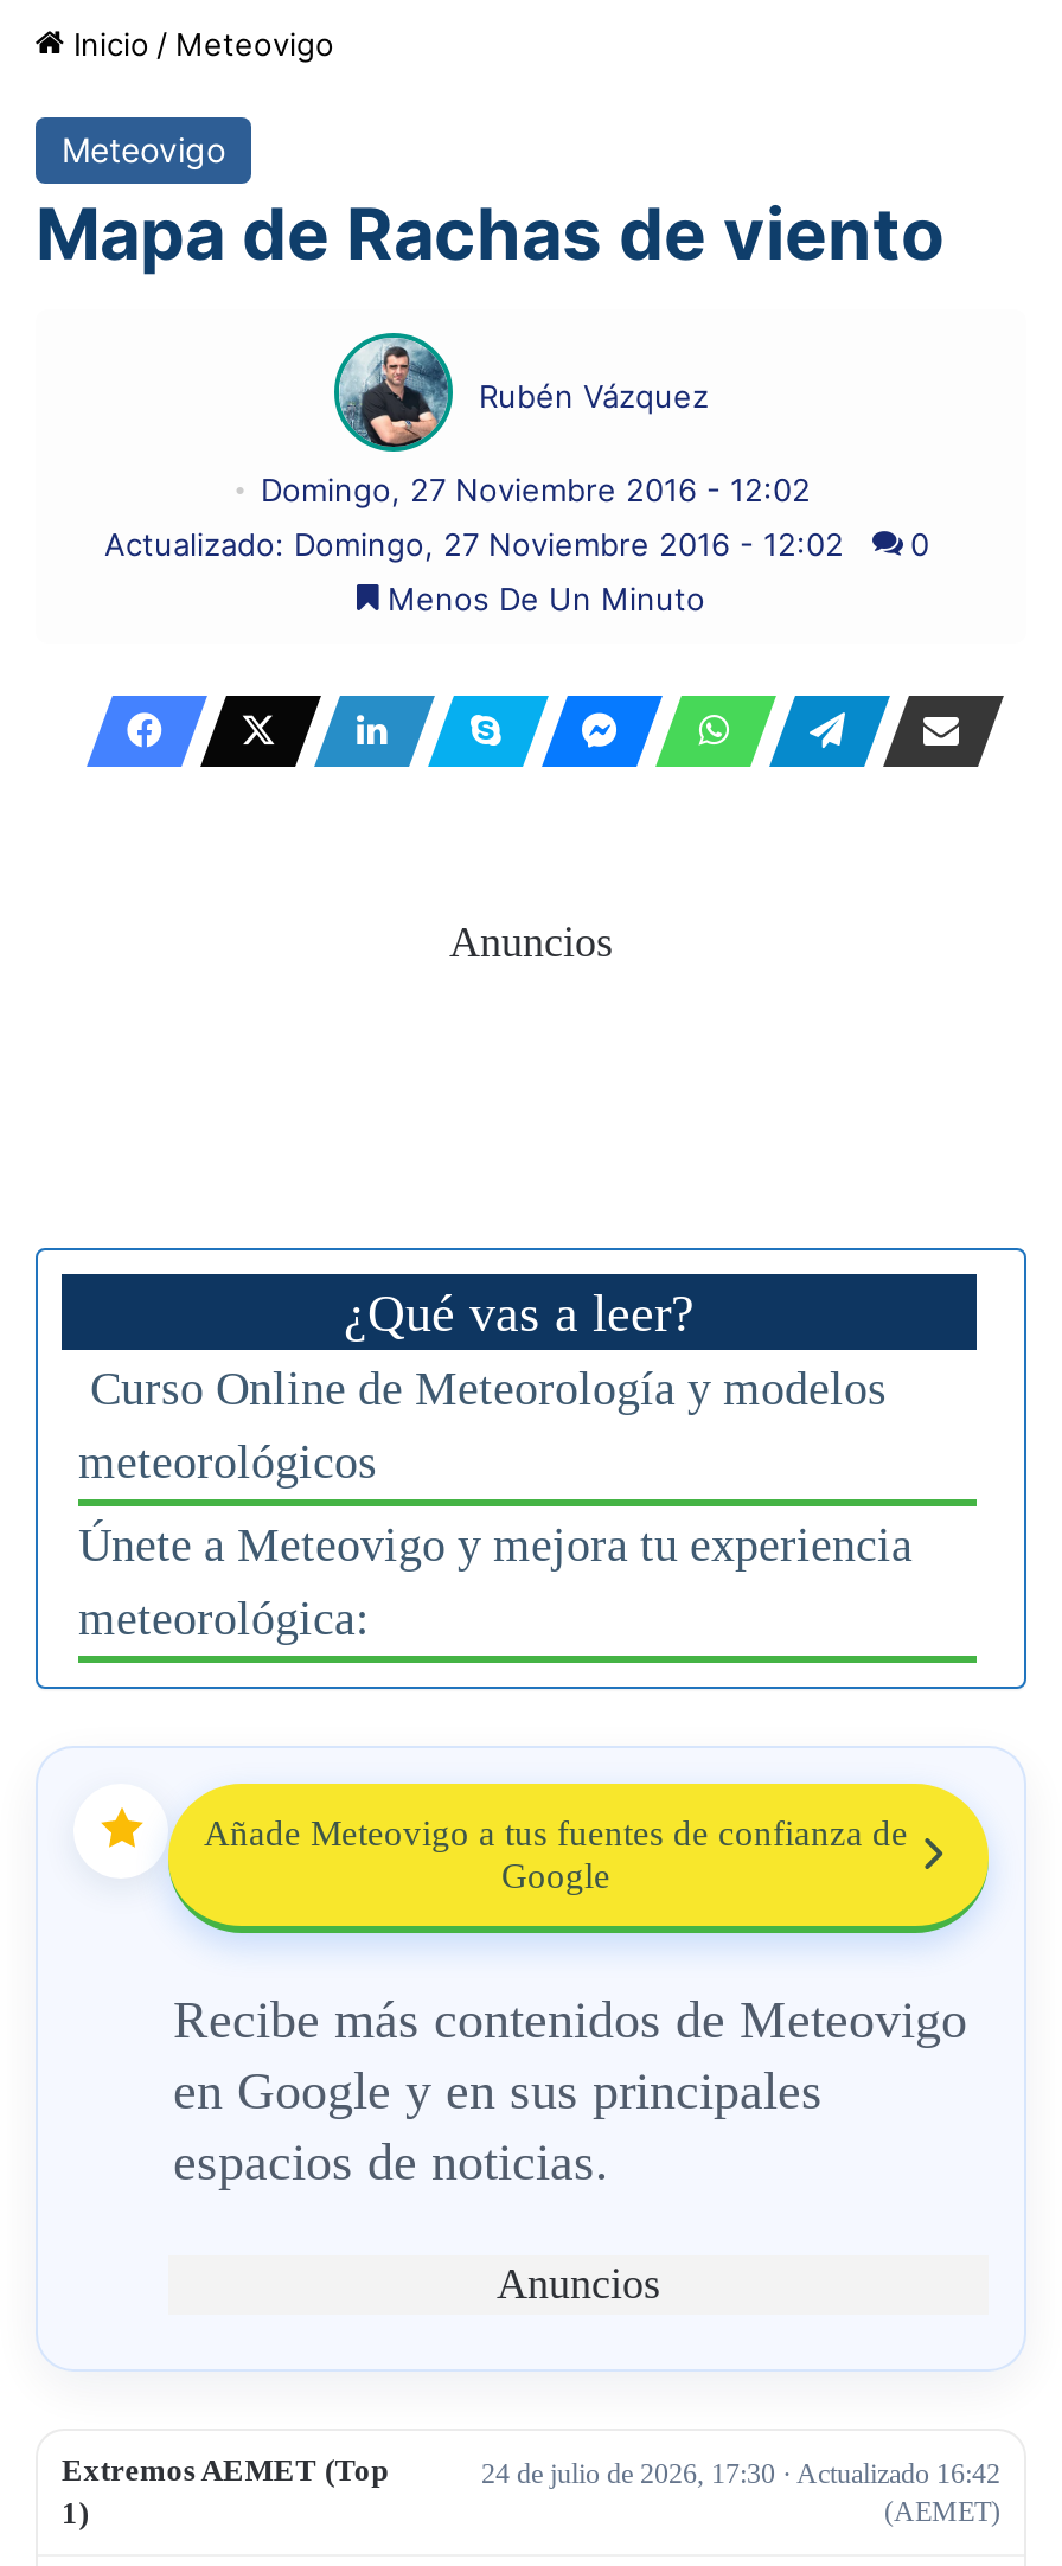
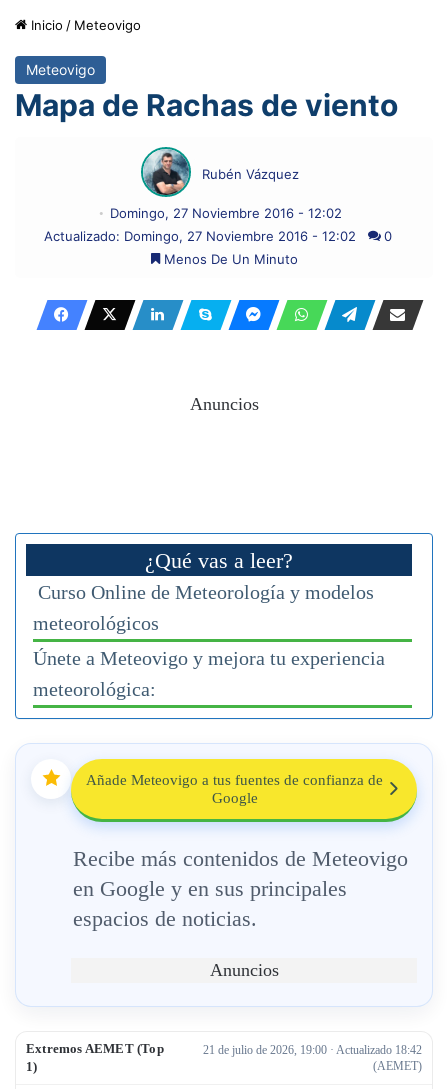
[481,2457,1000,2490] 24 de julio de 2026, 17:30 · Actualizado 16:42 -> [203,1043,422,1057] 21 de julio de 2026, 19:00 · Actualizado 18:42

